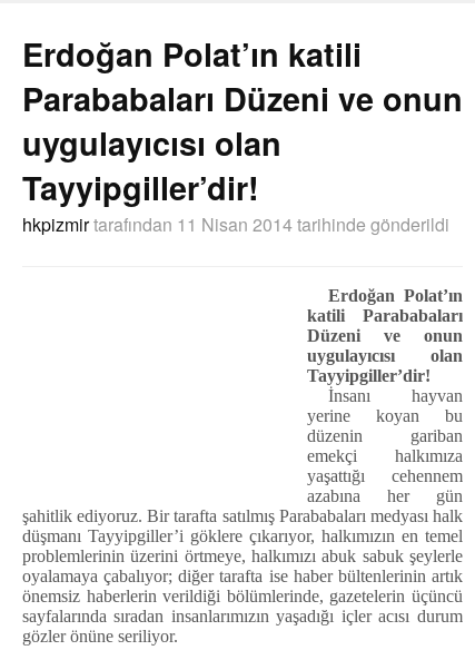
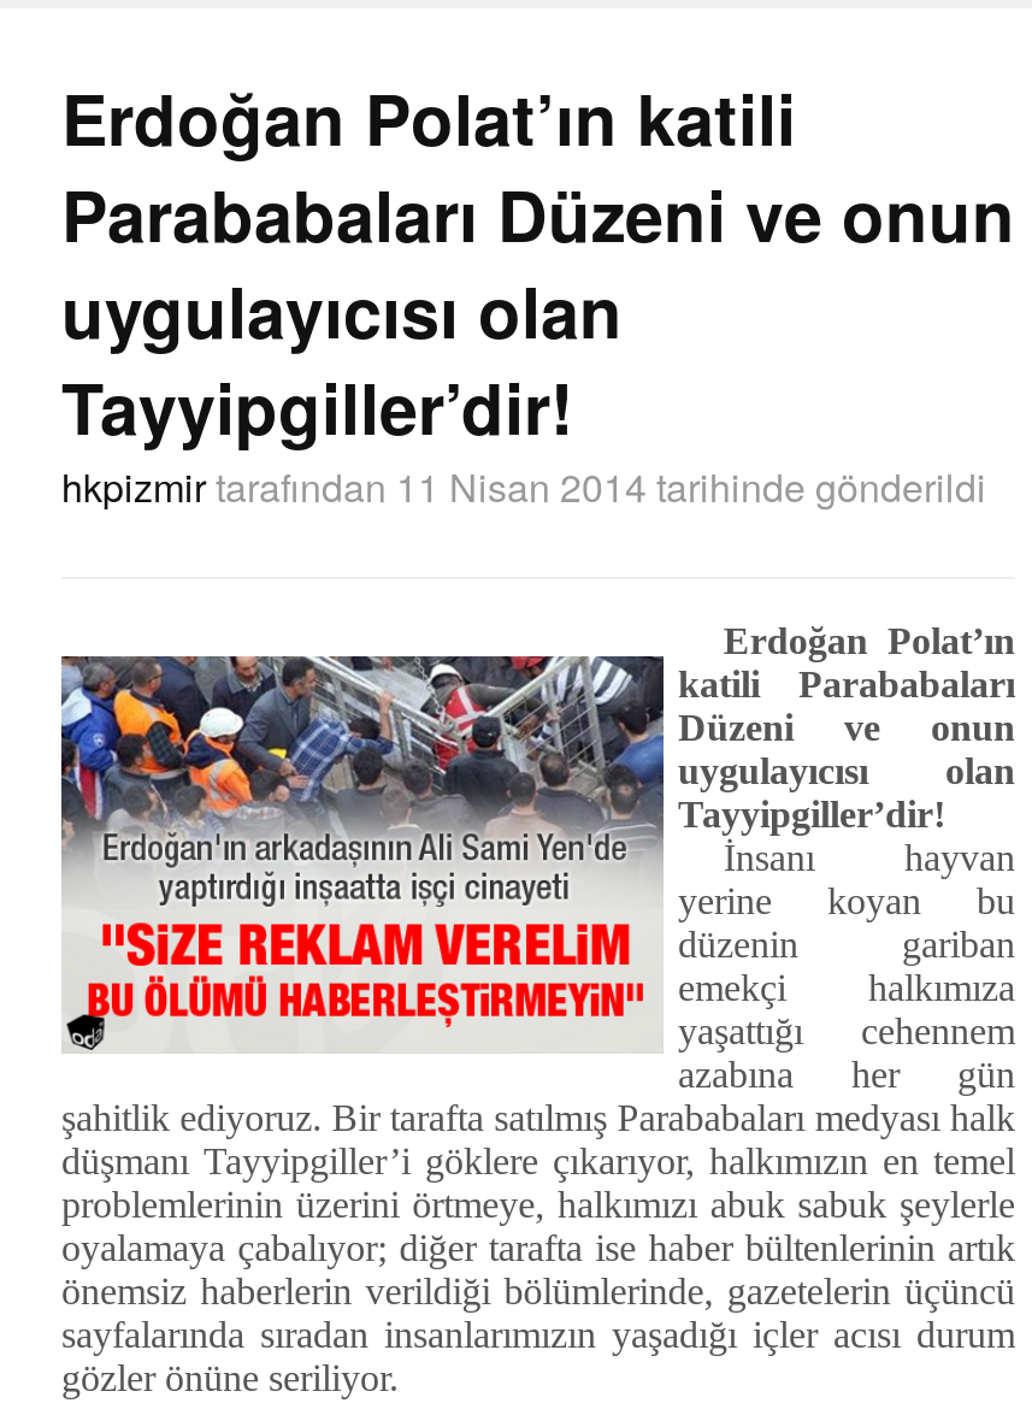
none -> [59,654,666,1054] [image]

